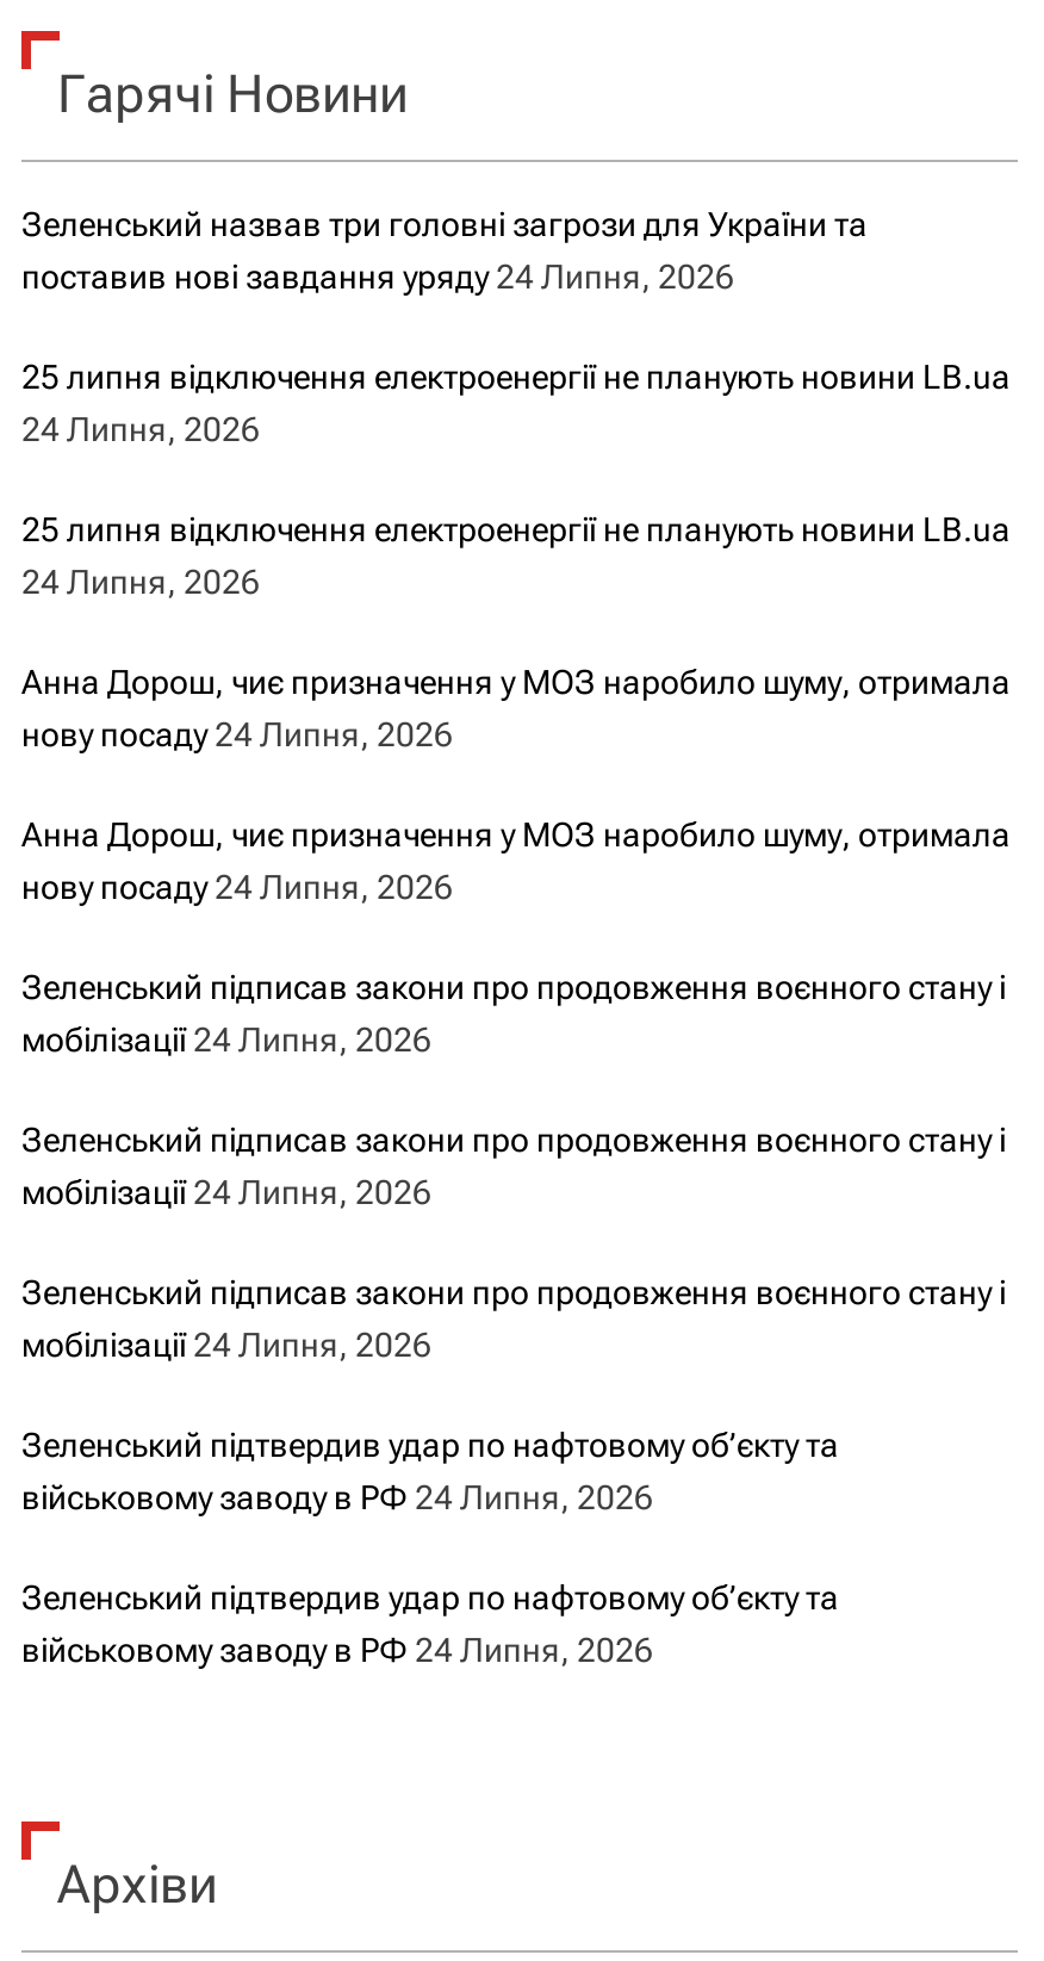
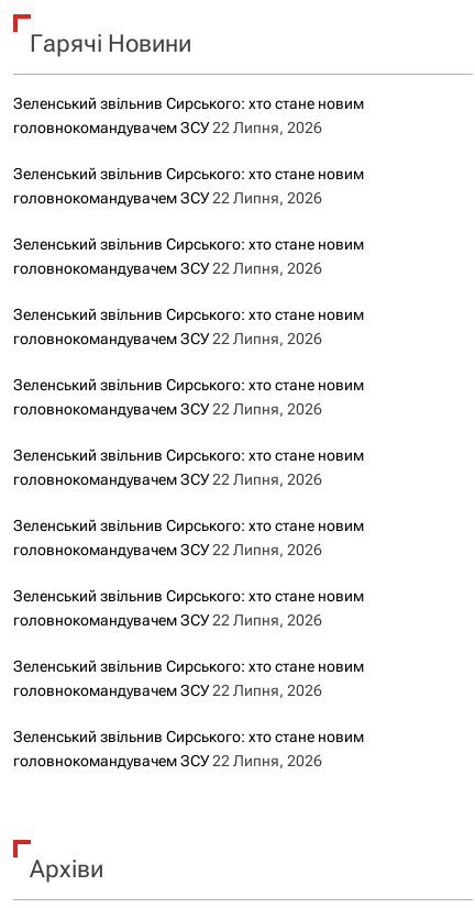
[21,206,868,296] Зеленський назвав три головні загрози для України та | поставив нові завдання уряду 24 Липня, 2026 -> [13,95,364,137] Зеленський звільнив Сирського: хто стане новим | головнокомандувачем ЗСУ 22 Липня, 2026
[21,358,1011,449] 25 липня відключення електроенергії не планують новини LB.ua | 24 Липня, 2026 -> [13,165,364,207] Зеленський звільнив Сирського: хто стане новим | головнокомандувачем ЗСУ 22 Липня, 2026
[21,511,1011,601] 25 липня відключення електроенергії не планують новини LB.ua | 24 Липня, 2026 -> [13,235,364,277] Зеленський звільнив Сирського: хто стане новим | головнокомандувачем ЗСУ 22 Липня, 2026
[21,663,1011,754] Анна Дорош, чиє призначення у МОЗ наробило шуму, отримала | нову посаду 24 Липня, 2026 -> [13,306,364,348] Зеленський звільнив Сирського: хто стане новим | головнокомандувачем ЗСУ 22 Липня, 2026
[21,816,1011,906] Анна Дорош, чиє призначення у МОЗ наробило шуму, отримала | нову посаду 24 Липня, 2026 -> [13,376,364,418] Зеленський звільнив Сирського: хто стане новим | головнокомандувачем ЗСУ 22 Липня, 2026
[21,968,1006,1059] Зеленський підписав закони про продовження воєнного стану і | мобілізації 24 Липня, 2026 -> [13,447,364,488] Зеленський звільнив Сирського: хто стане новим | головнокомандувачем ЗСУ 22 Липня, 2026
[21,1121,1006,1212] Зеленський підписав закони про продовження воєнного стану і | мобілізації 24 Липня, 2026 -> [13,517,364,559] Зеленський звільнив Сирського: хто стане новим | головнокомандувачем ЗСУ 22 Липня, 2026
[21,1274,1006,1364] Зеленський підписав закони про продовження воєнного стану і | мобілізації 24 Липня, 2026 -> [13,587,364,629] Зеленський звільнив Сирського: хто стане новим | головнокомандувачем ЗСУ 22 Липня, 2026
[21,1426,839,1517] Зеленський підтвердив удар по нафтовому об’єкту та | військовому заводу в РФ 24 Липня, 2026 -> [13,658,364,699] Зеленський звільнив Сирського: хто стане новим | головнокомандувачем ЗСУ 22 Липня, 2026
[21,1579,839,1669] Зеленський підтвердив удар по нафтовому об’єкту та | військовому заводу в РФ 24 Липня, 2026 -> [13,728,364,770] Зеленський звільнив Сирського: хто стане новим | головнокомандувачем ЗСУ 22 Липня, 2026

